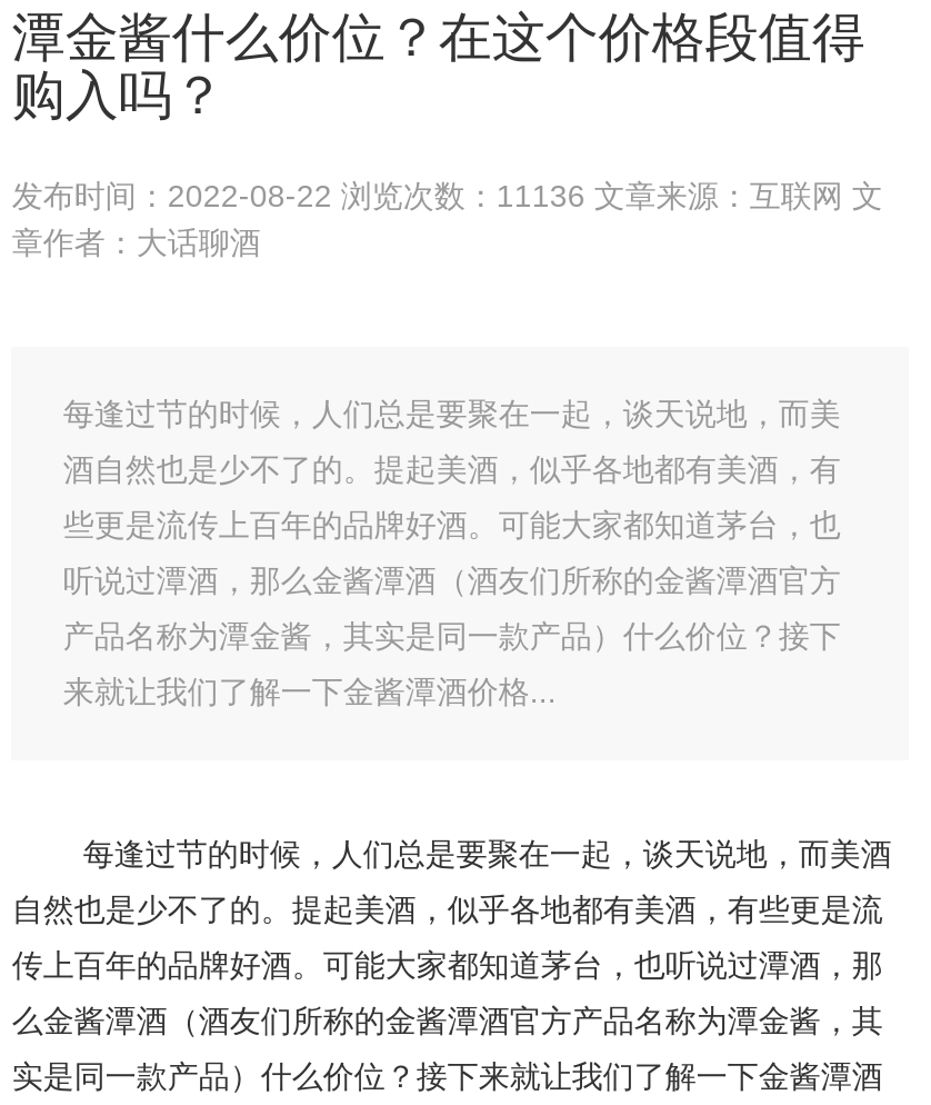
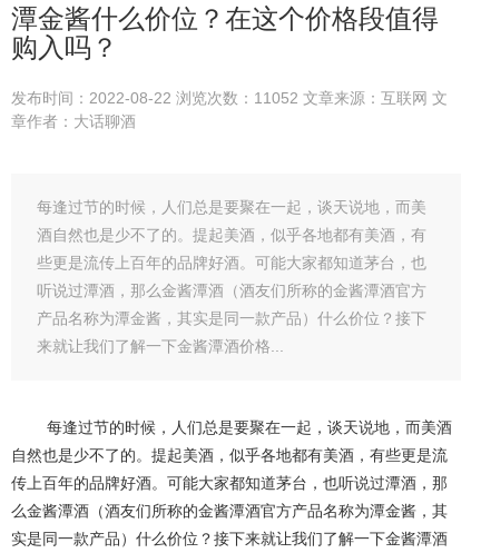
[12,178,883,213] 发布时间：2022-08-22 浏览次数：11136 文章来源：互联网 文 -> [12,89,448,107] 发布时间：2022-08-22 浏览次数：11052 文章来源：互联网 文

